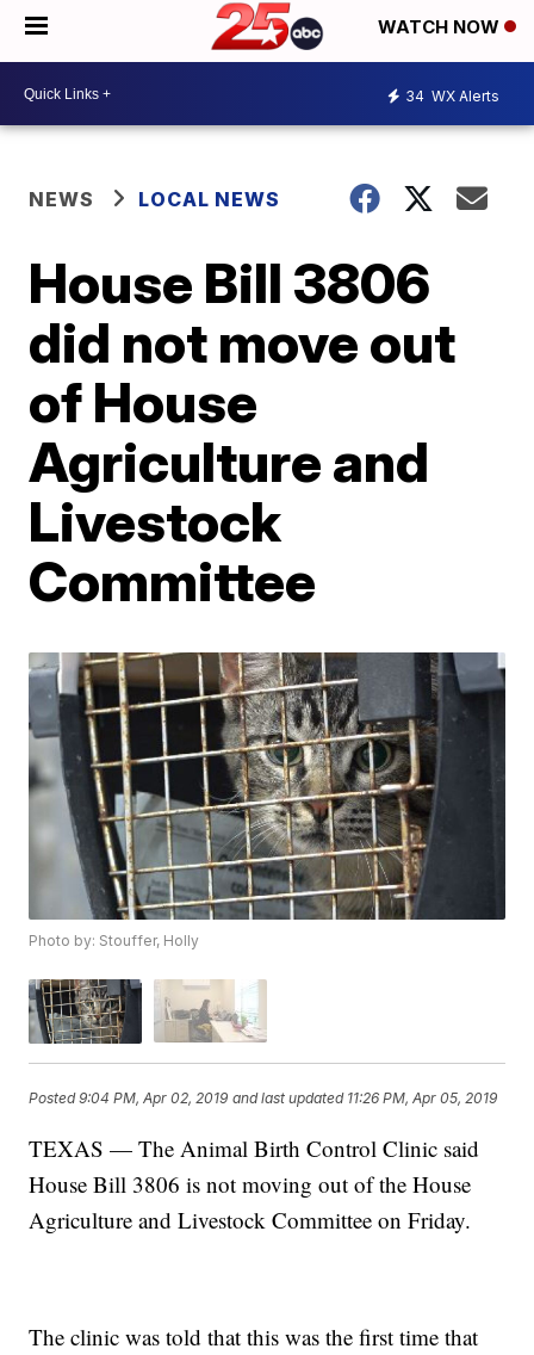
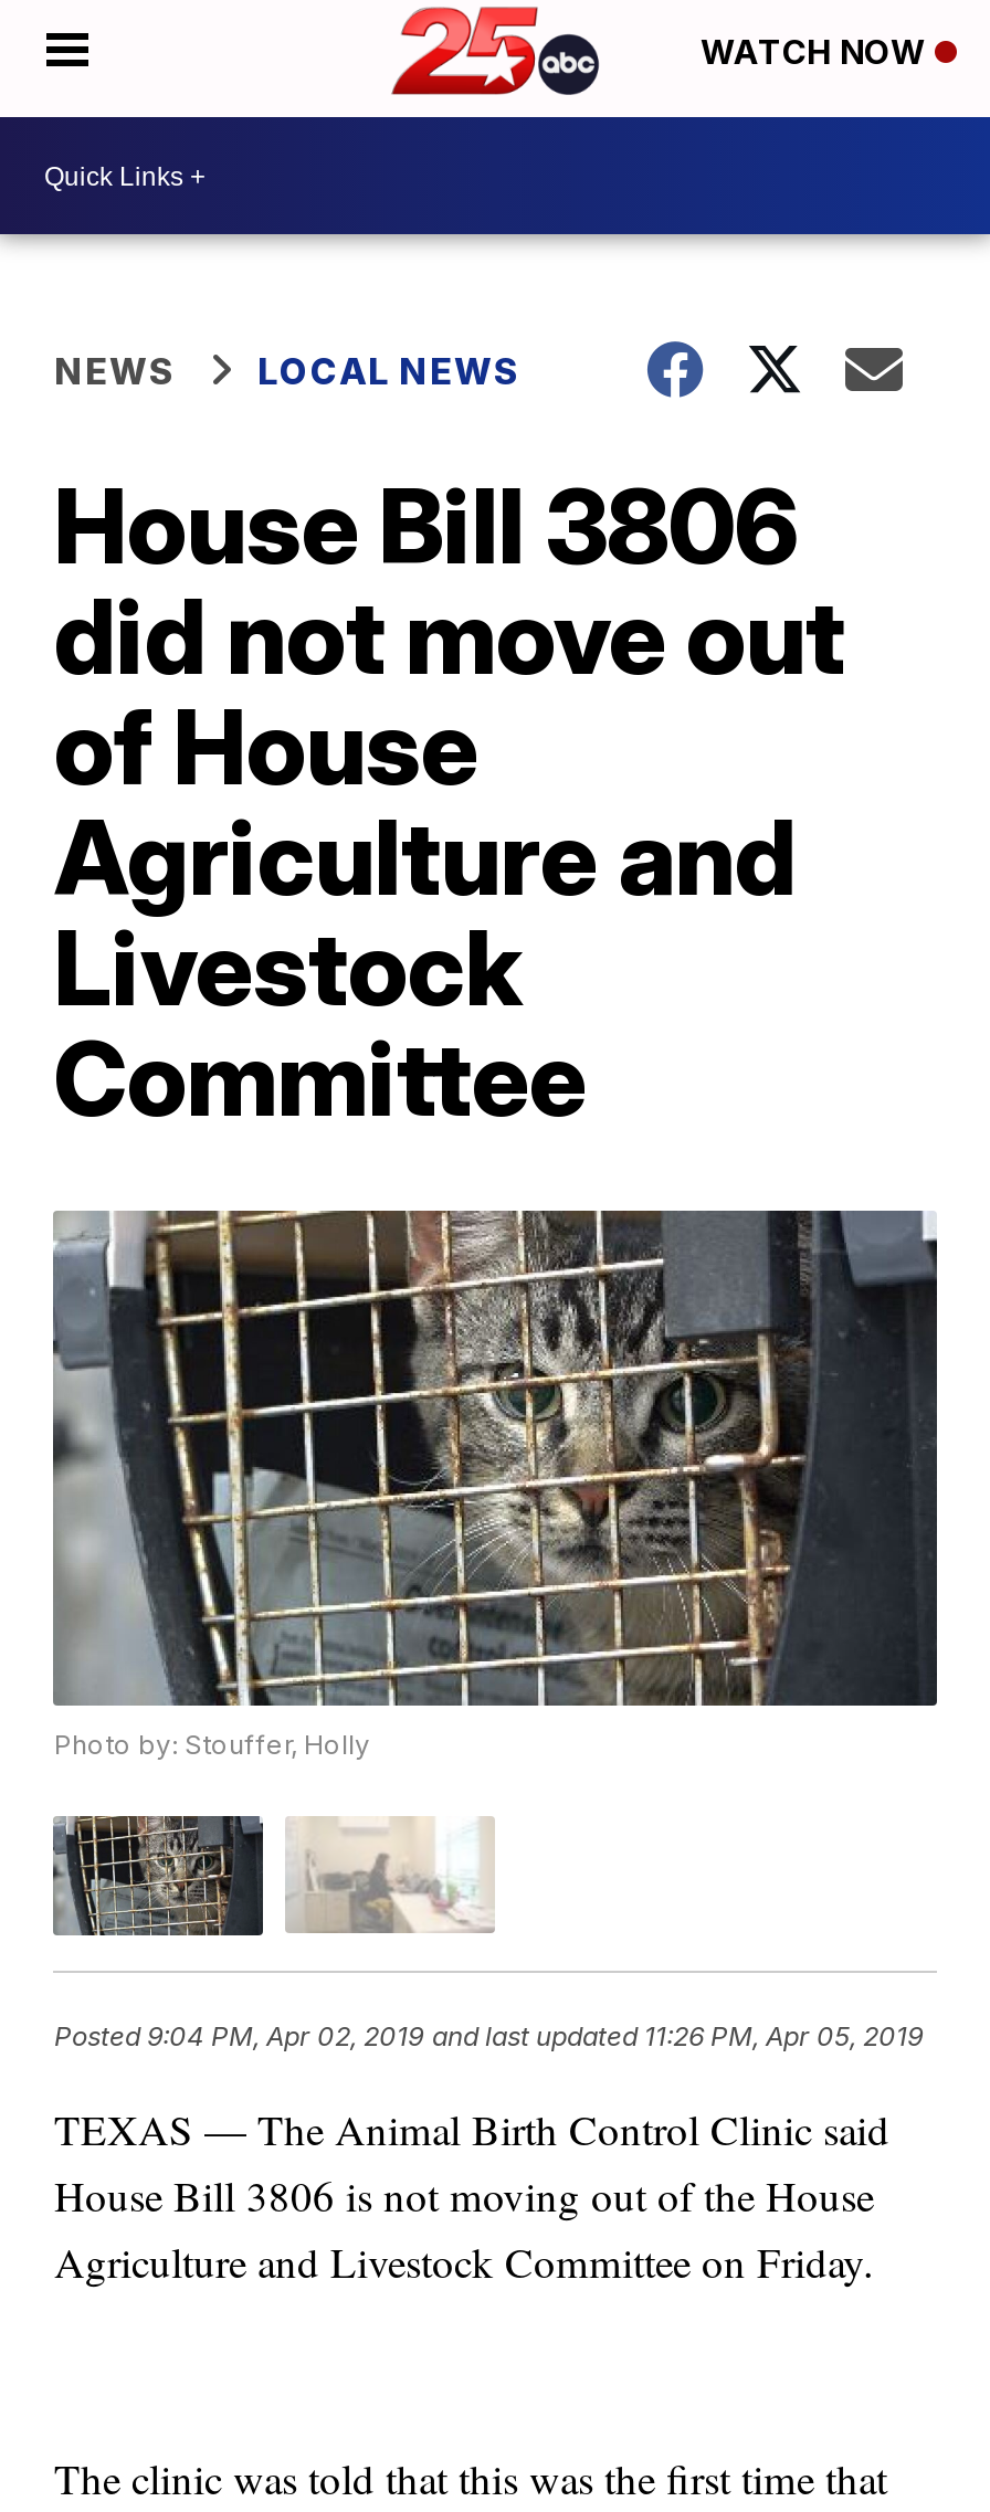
[405,86,499,104] 34 WX Alerts -> none

